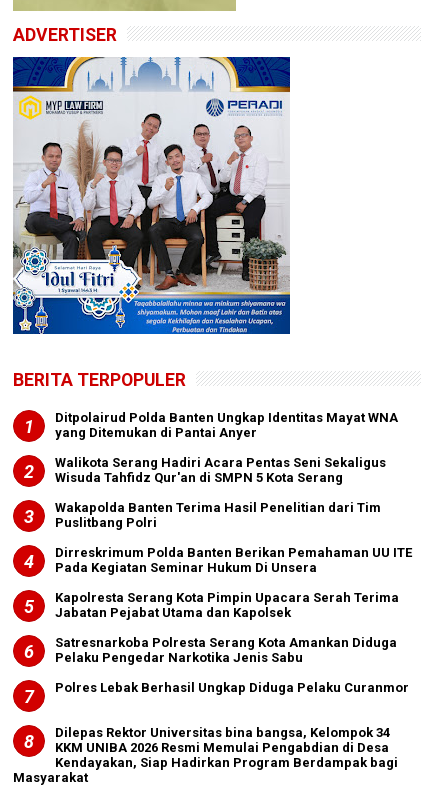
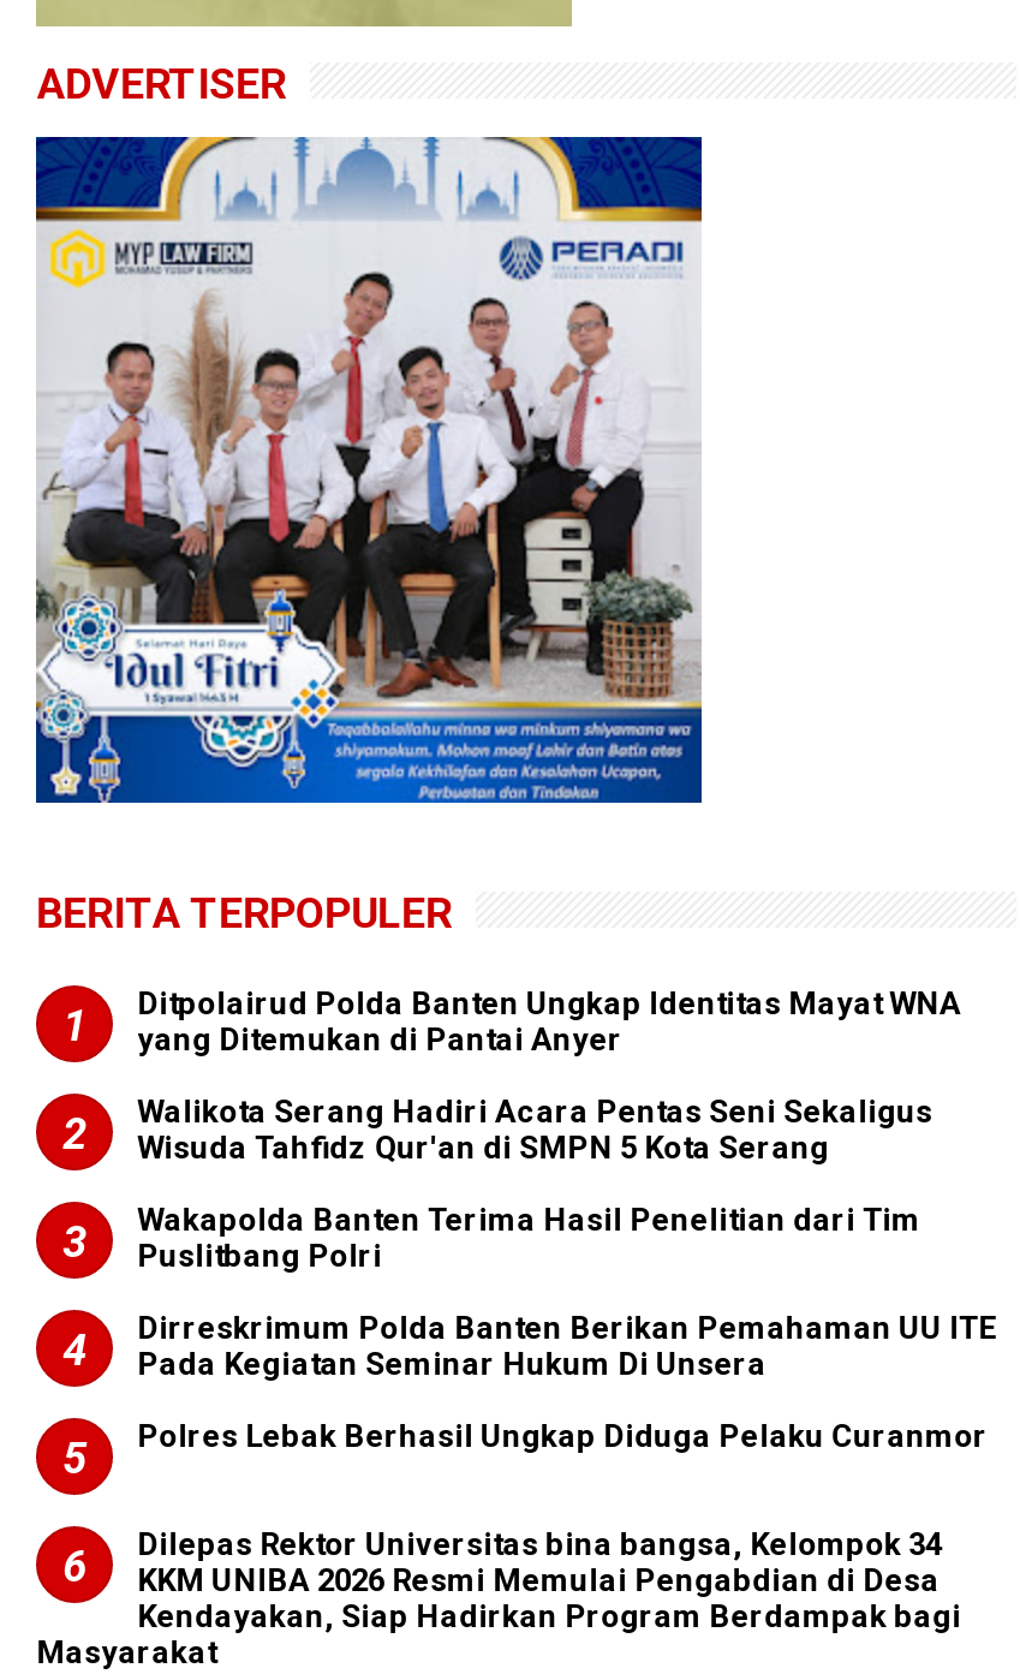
[55,590,399,665] Kapolresta Serang Kota Pimpin Upacara Serah Terima | Jabatan Pejabat Utama dan Kapolsek | Satresnarkoba Polresta Serang Kota Amankan Diduga | Pelaku Pengedar Narkotika Jenis Sabu -> none

